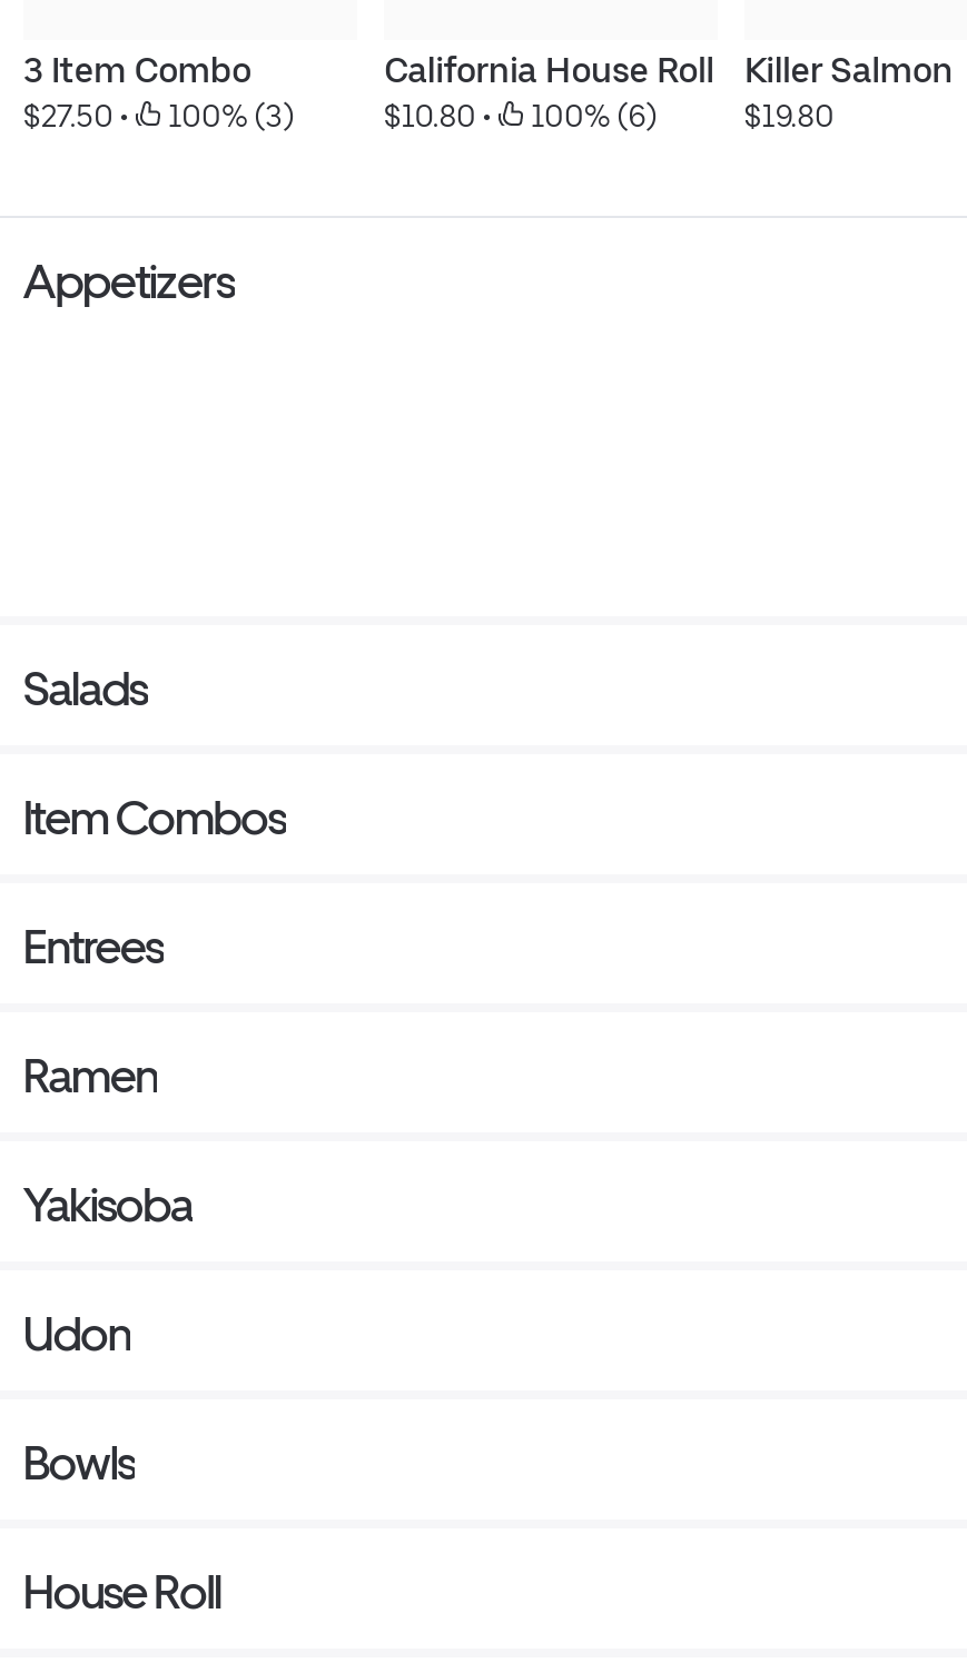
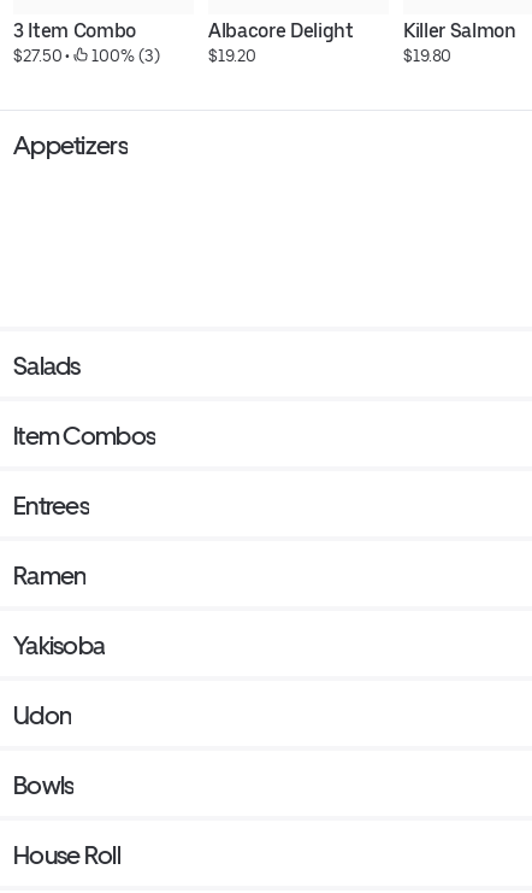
[384,48,714,133] California House Roll | $10.80 • | 100% (6) -> [208,19,354,65] Albacore Delight | $19.20

